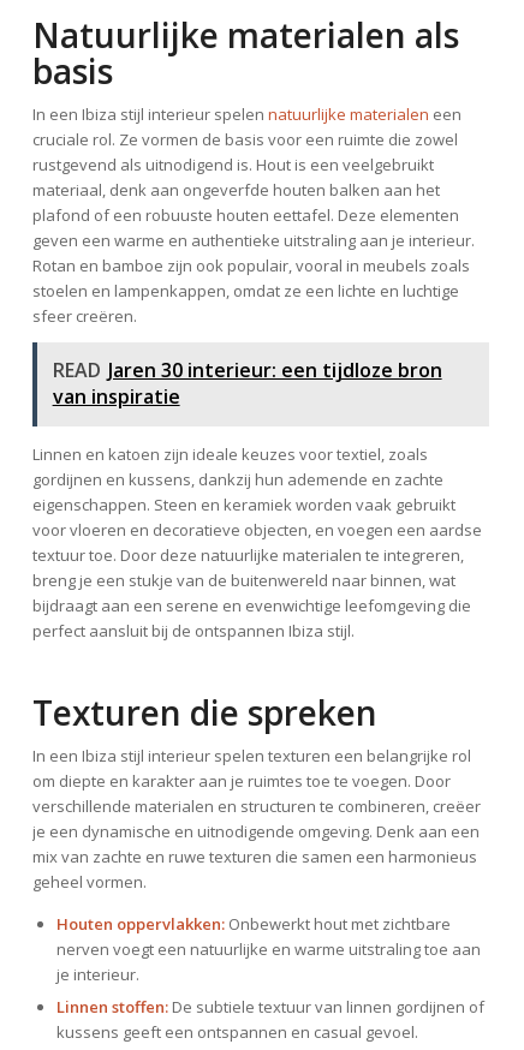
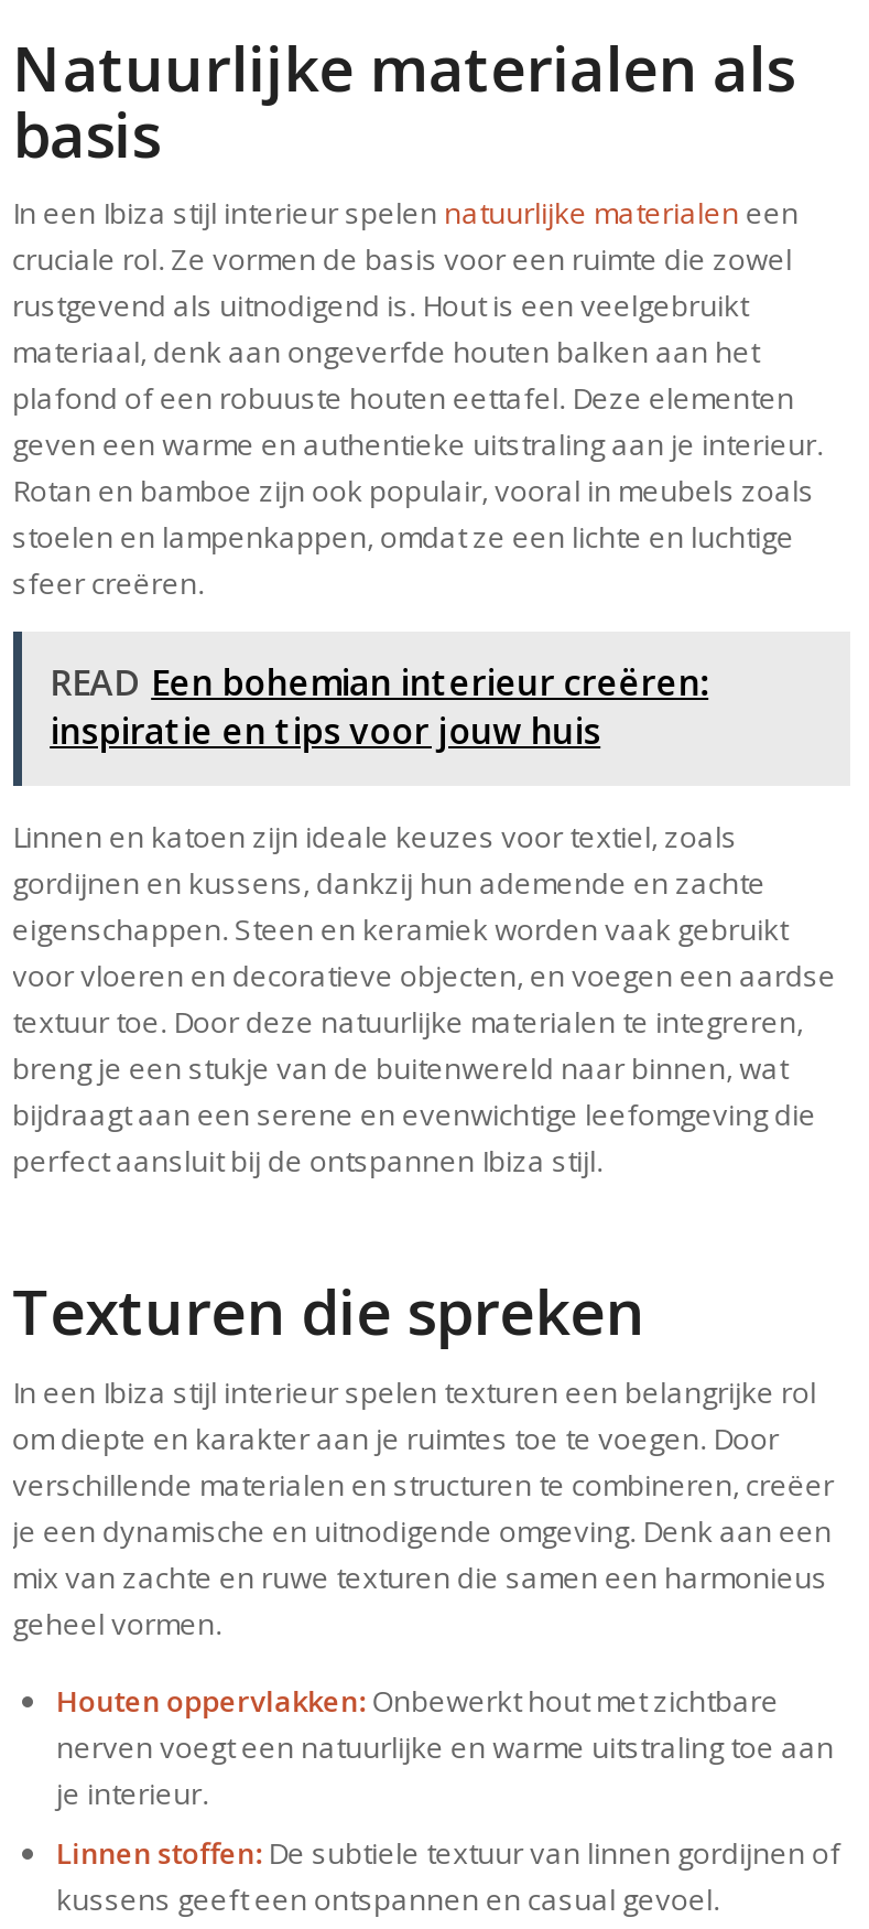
[52,357,442,410] READ Jaren 30 interieur: een tijdloze bron | van inspiratie -> [50,659,708,756] READ Een bohemian interieur creëren: | inspiratie en tips voor jouw huis

